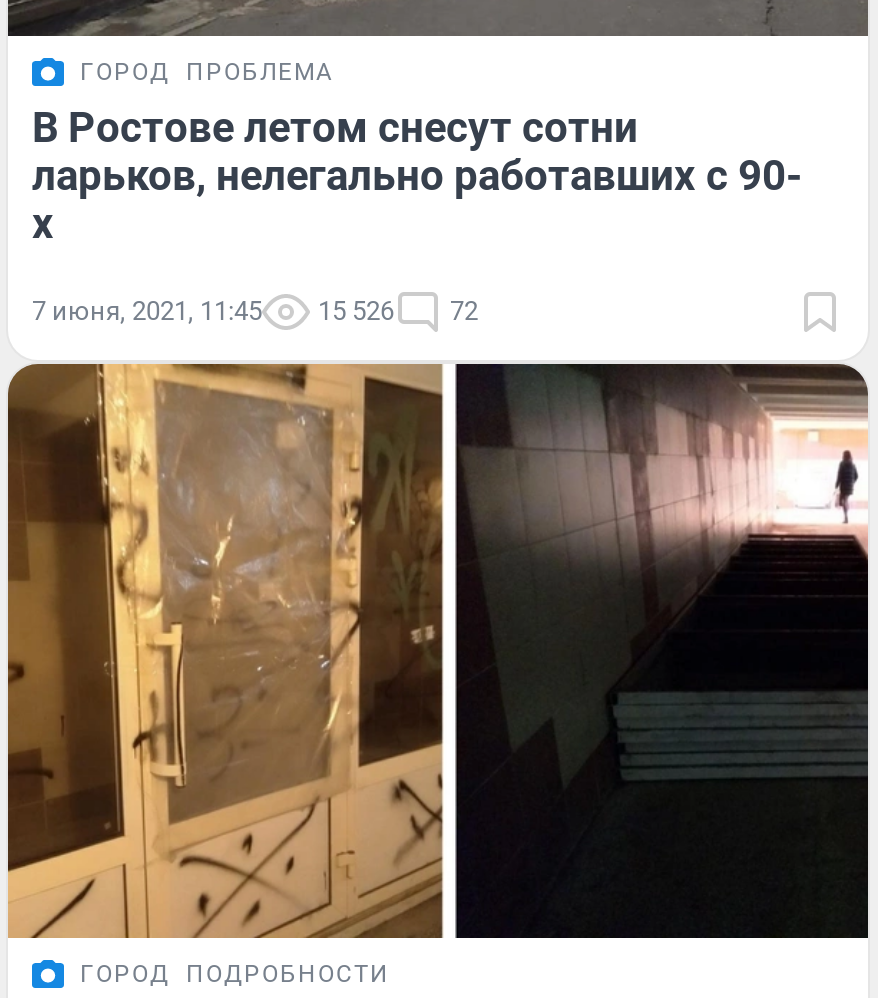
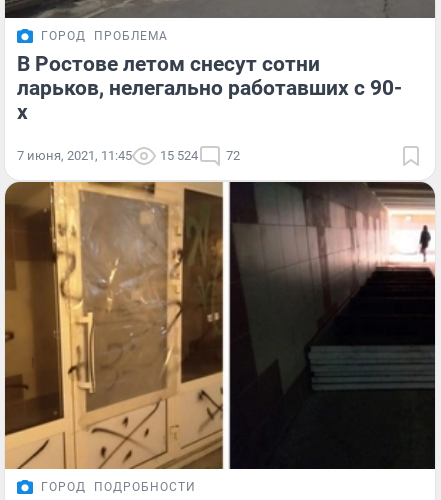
[32,296,478,326] 7 июня, 2021, 11:45 15 526 72 -> [17,148,240,163] 7 июня, 2021, 11:45 15 524 72

